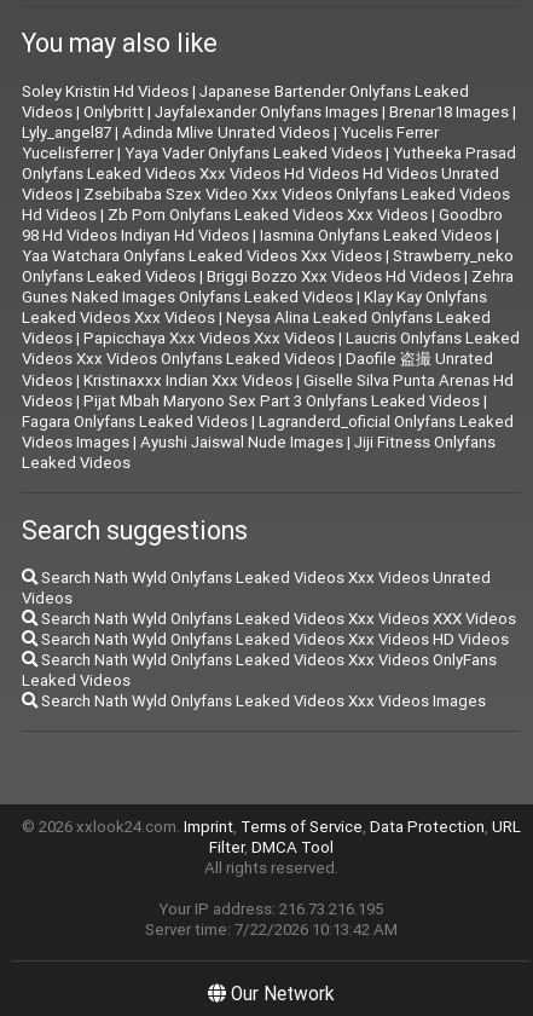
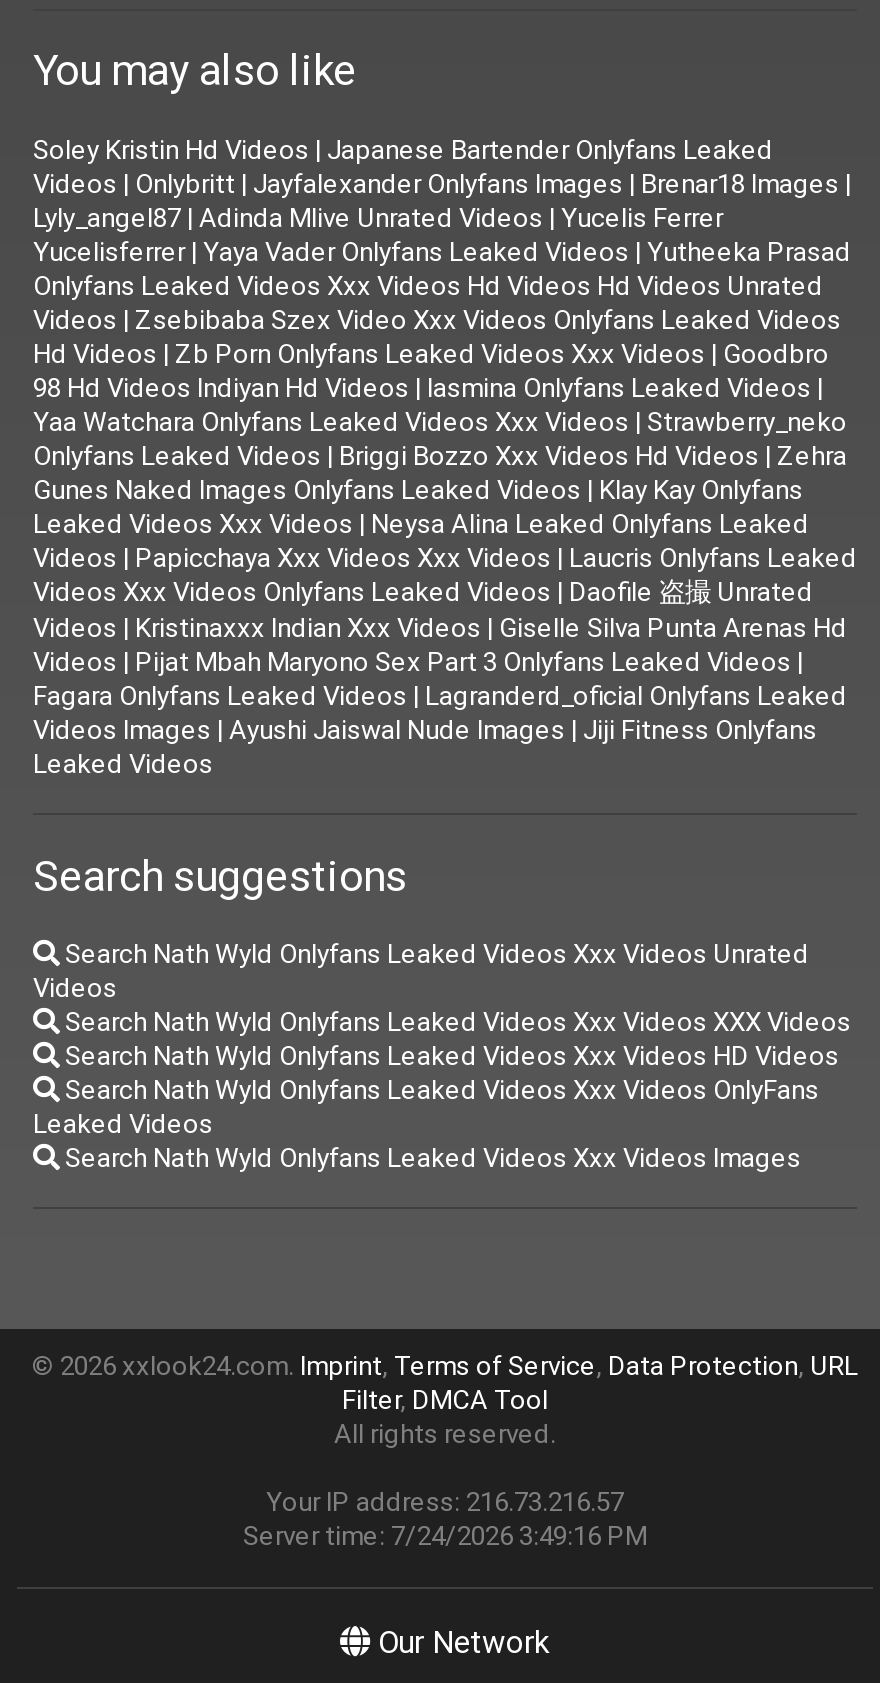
[158,899,383,920] Your IP address: 216.73.216.195 -> [266,1486,624,1520] Your IP address: 216.73.216.57
[144,920,397,940] Server time: 7/22/2026 10:13:42 AM -> [243,1520,647,1554] Server time: 7/24/2026 3:49:16 PM

